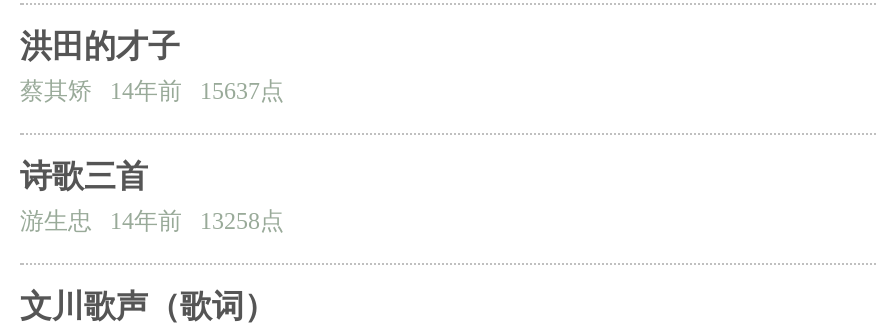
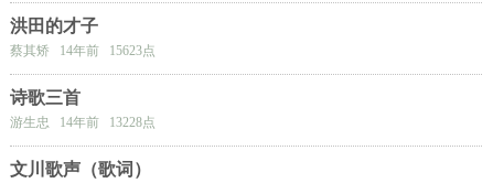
[20,77,284,105] 蔡其矫 14年前 15637点 -> [10,43,156,58] 蔡其矫 14年前 15623点
[20,207,284,235] 游生忠 14年前 13258点 -> [10,115,156,130] 游生忠 14年前 13228点

